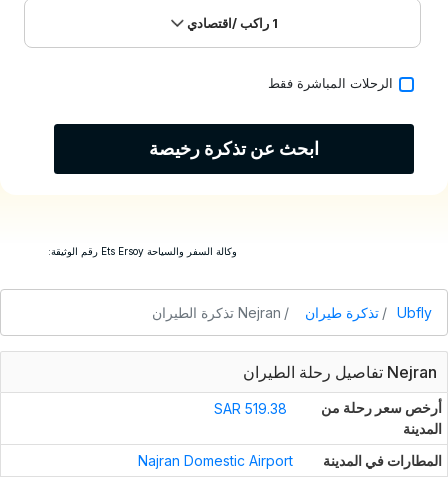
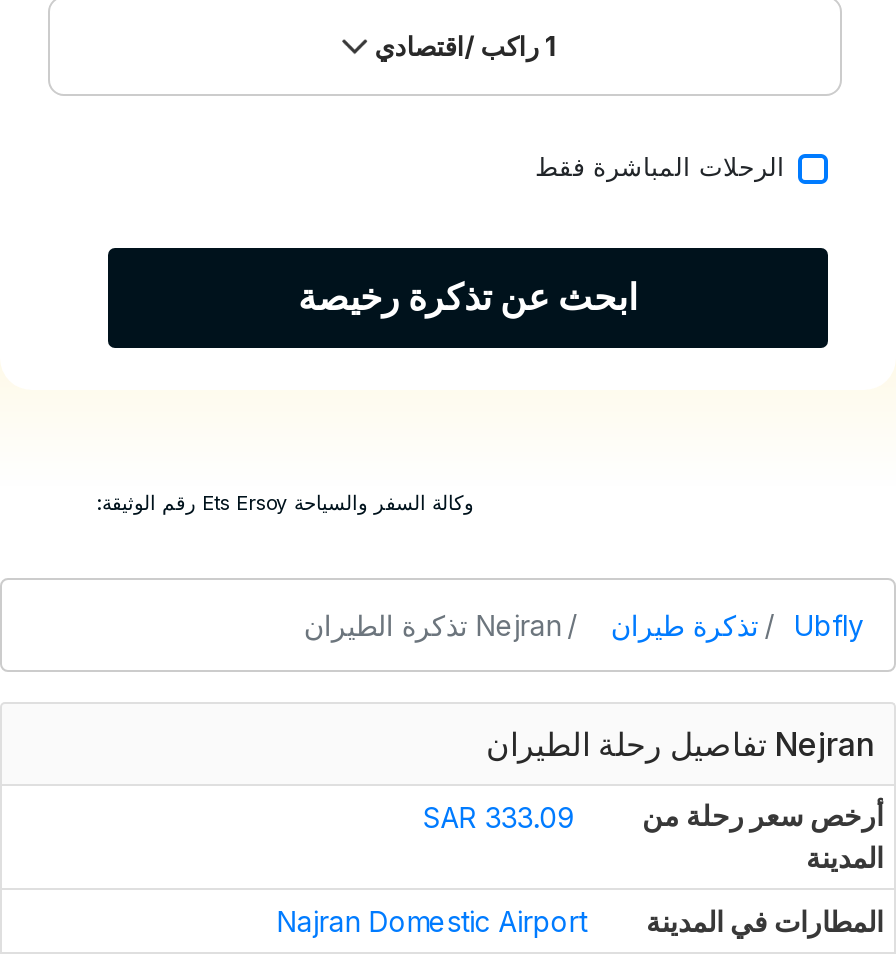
[214,399,442,417] أرخص سعر رحلة من 519.38 SAR -> [423,798,884,834] أرخص سعر رحلة من 333.09 SAR

